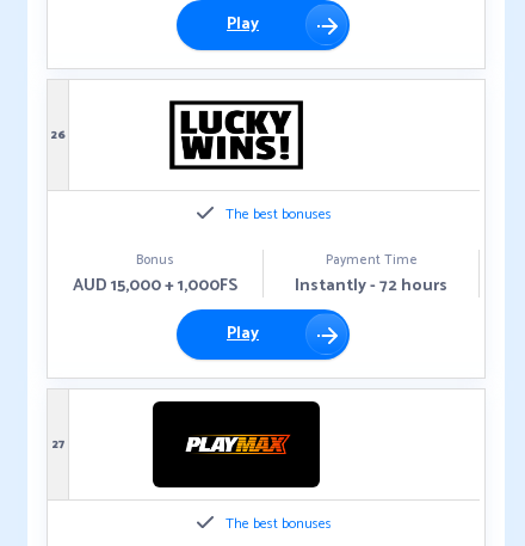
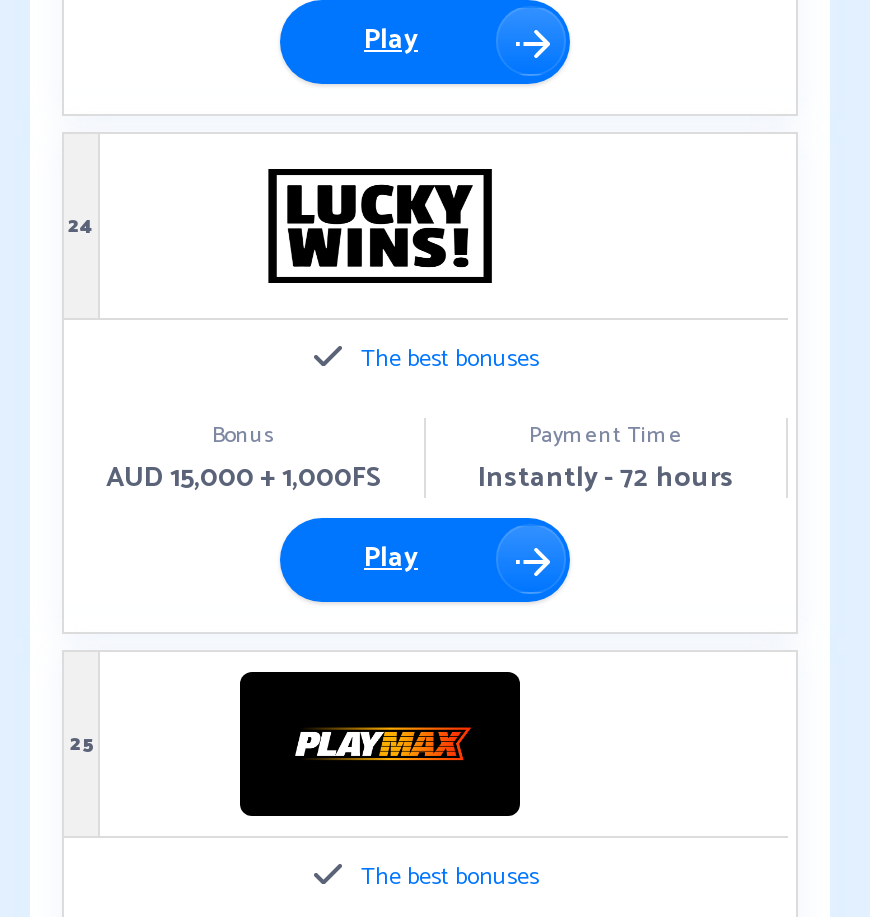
[50,126,66,145] 26 -> [68,210,94,242] 24
[51,435,64,454] 27 -> [70,728,92,760] 25

